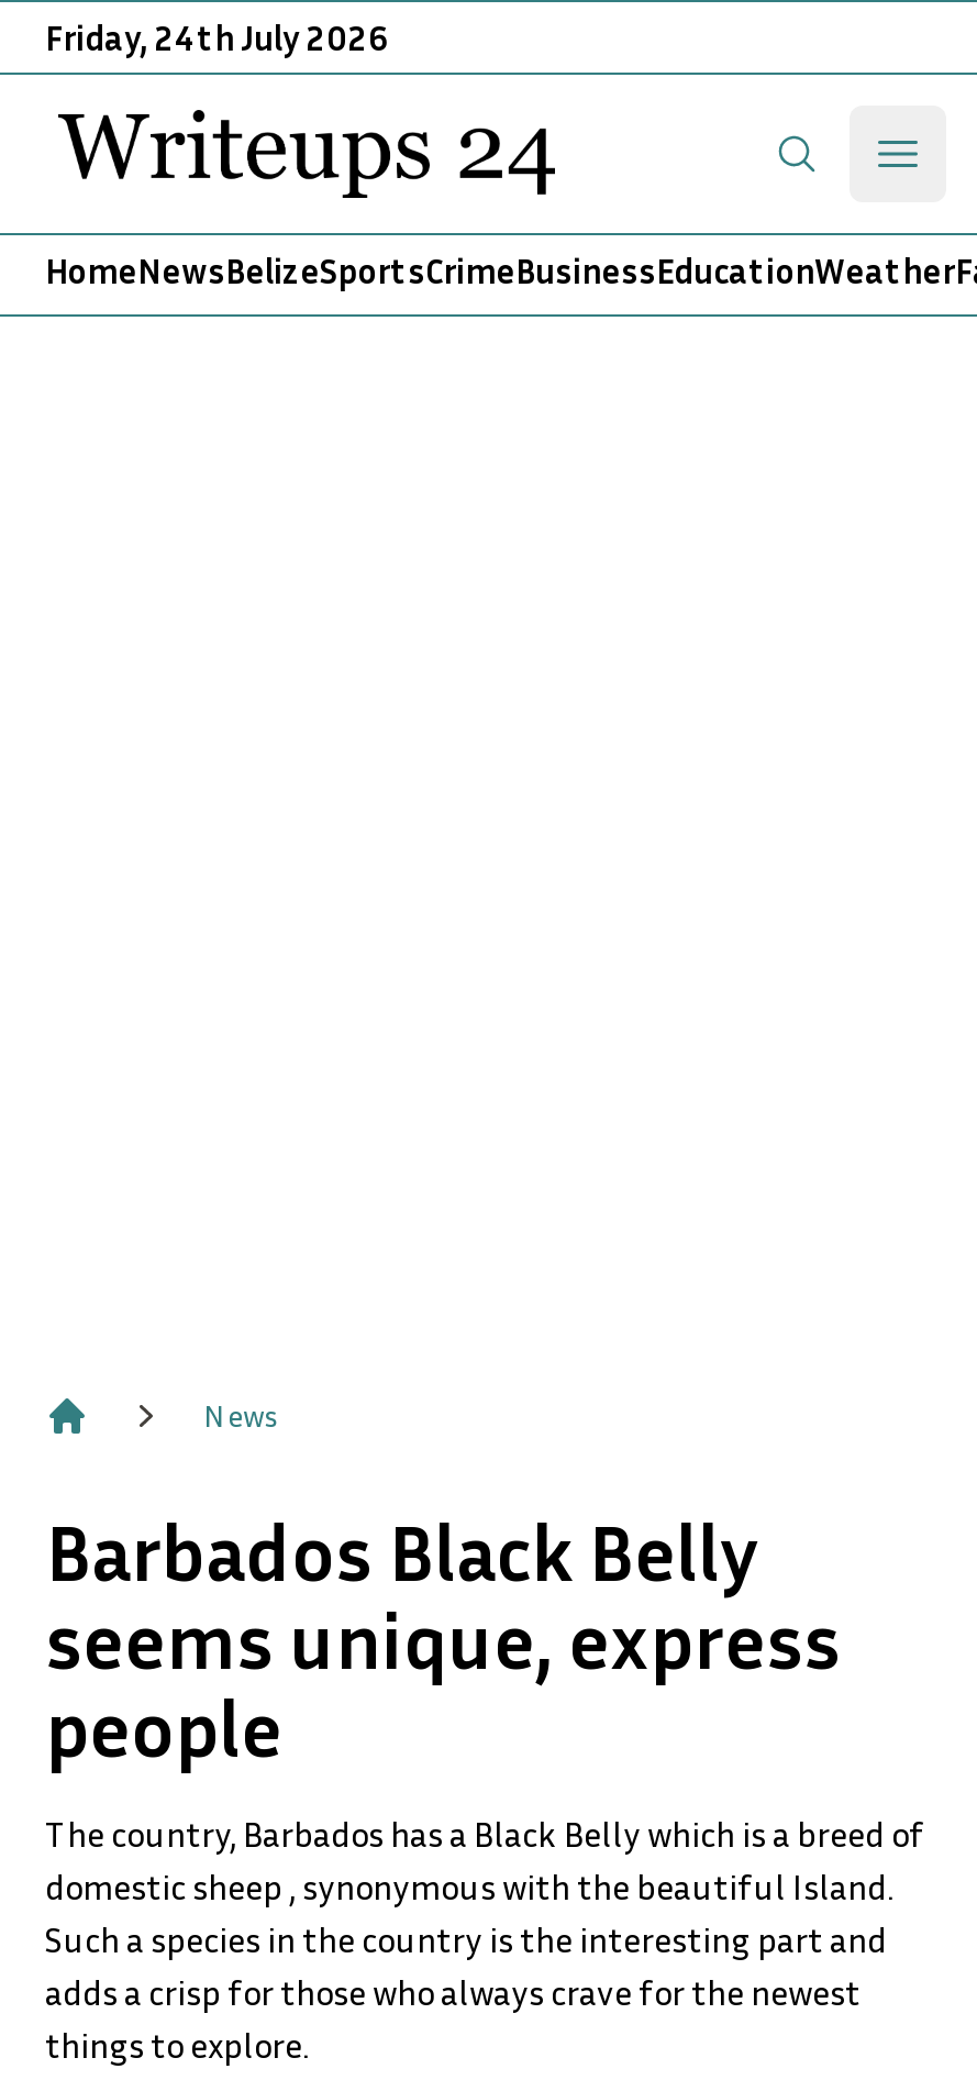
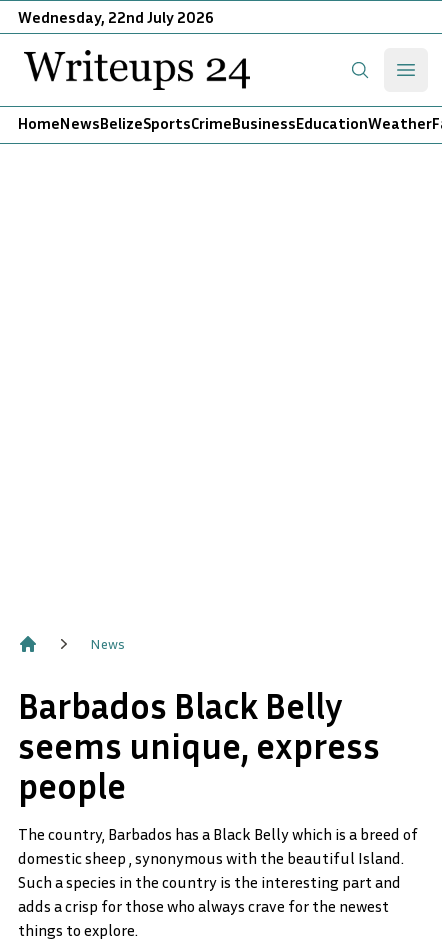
[45,15,388,59] Friday, 24th July 2026 -> [18,7,214,27] Wednesday, 22nd July 2026

